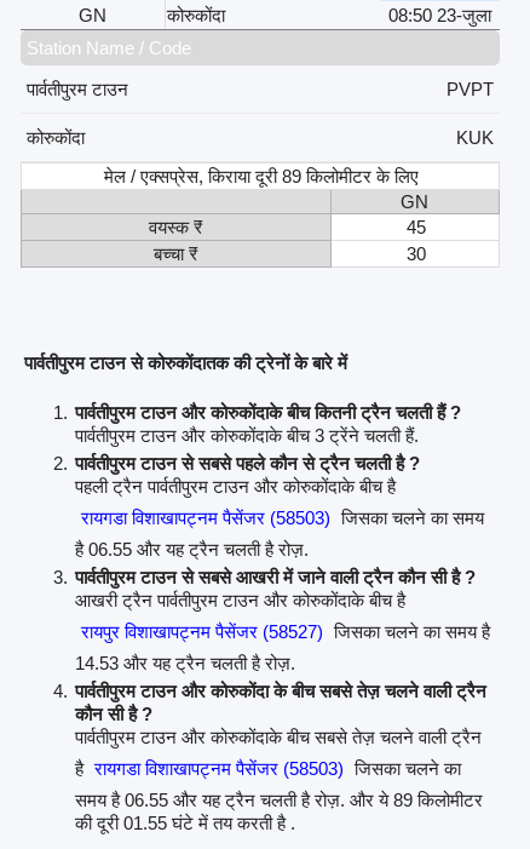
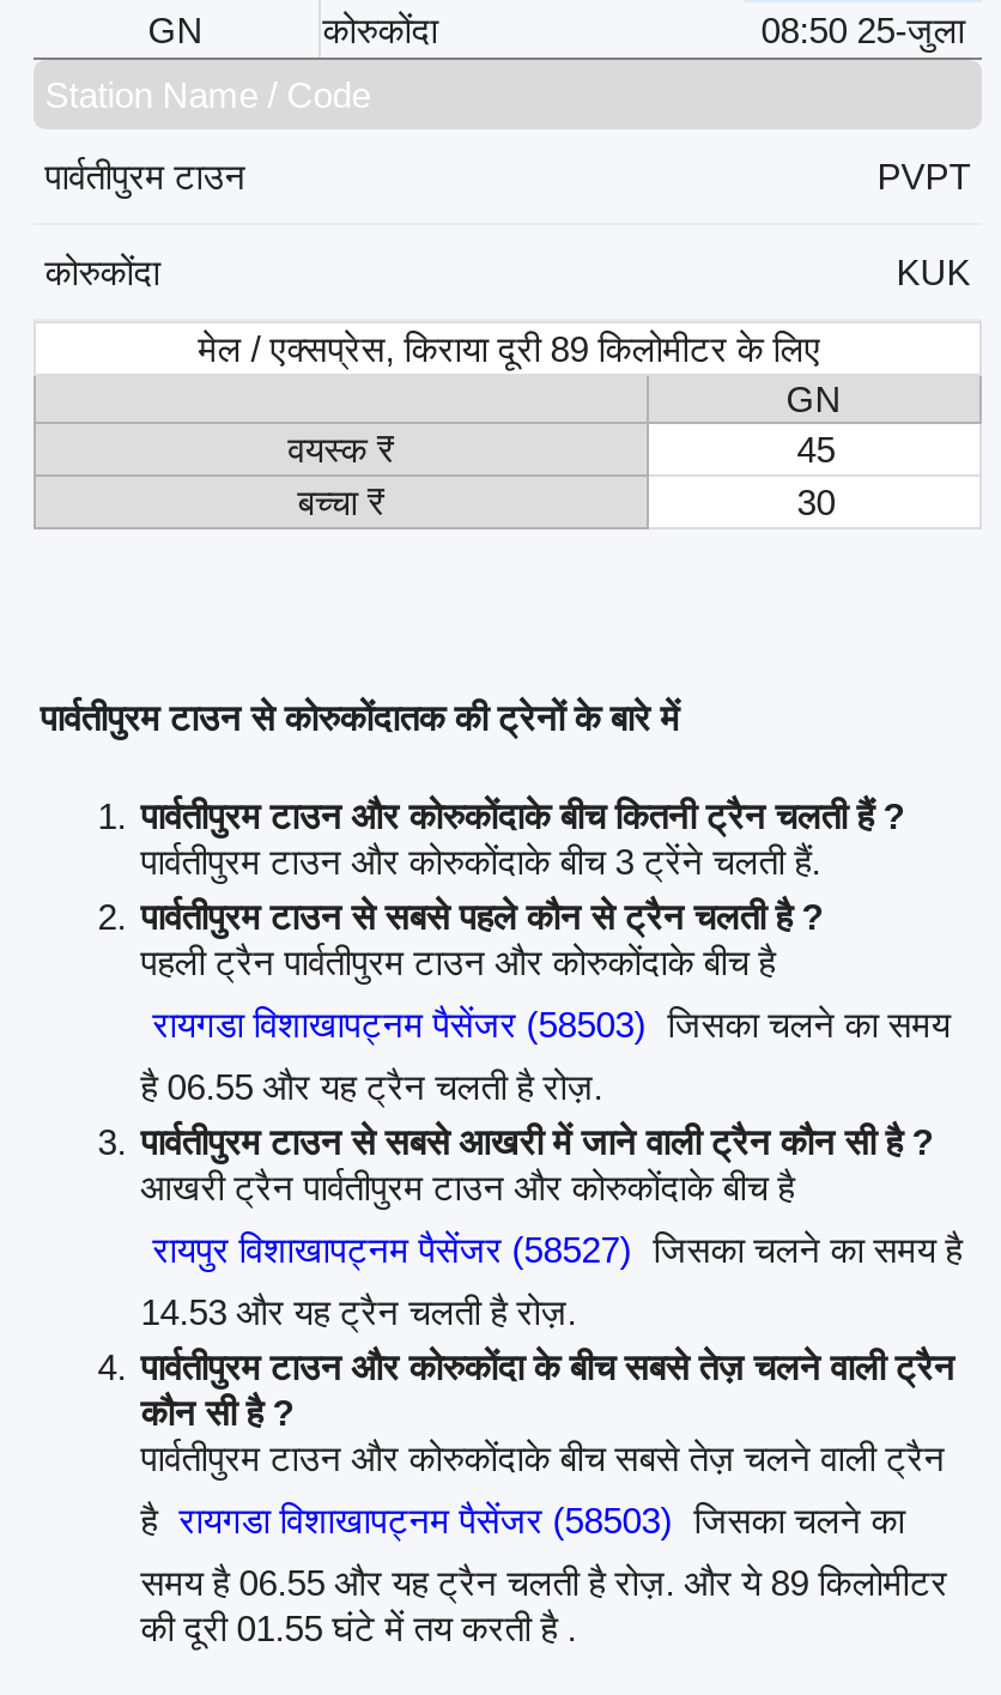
[388,4,491,25] 08:50 23-जुला -> [761,9,964,50] 08:50 25-जुला

